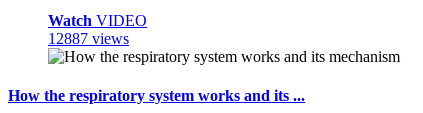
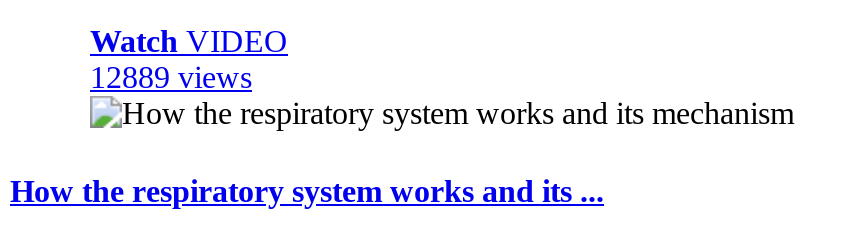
[48,30,129,47] 12887 views -> [90,60,252,94] 12889 views

